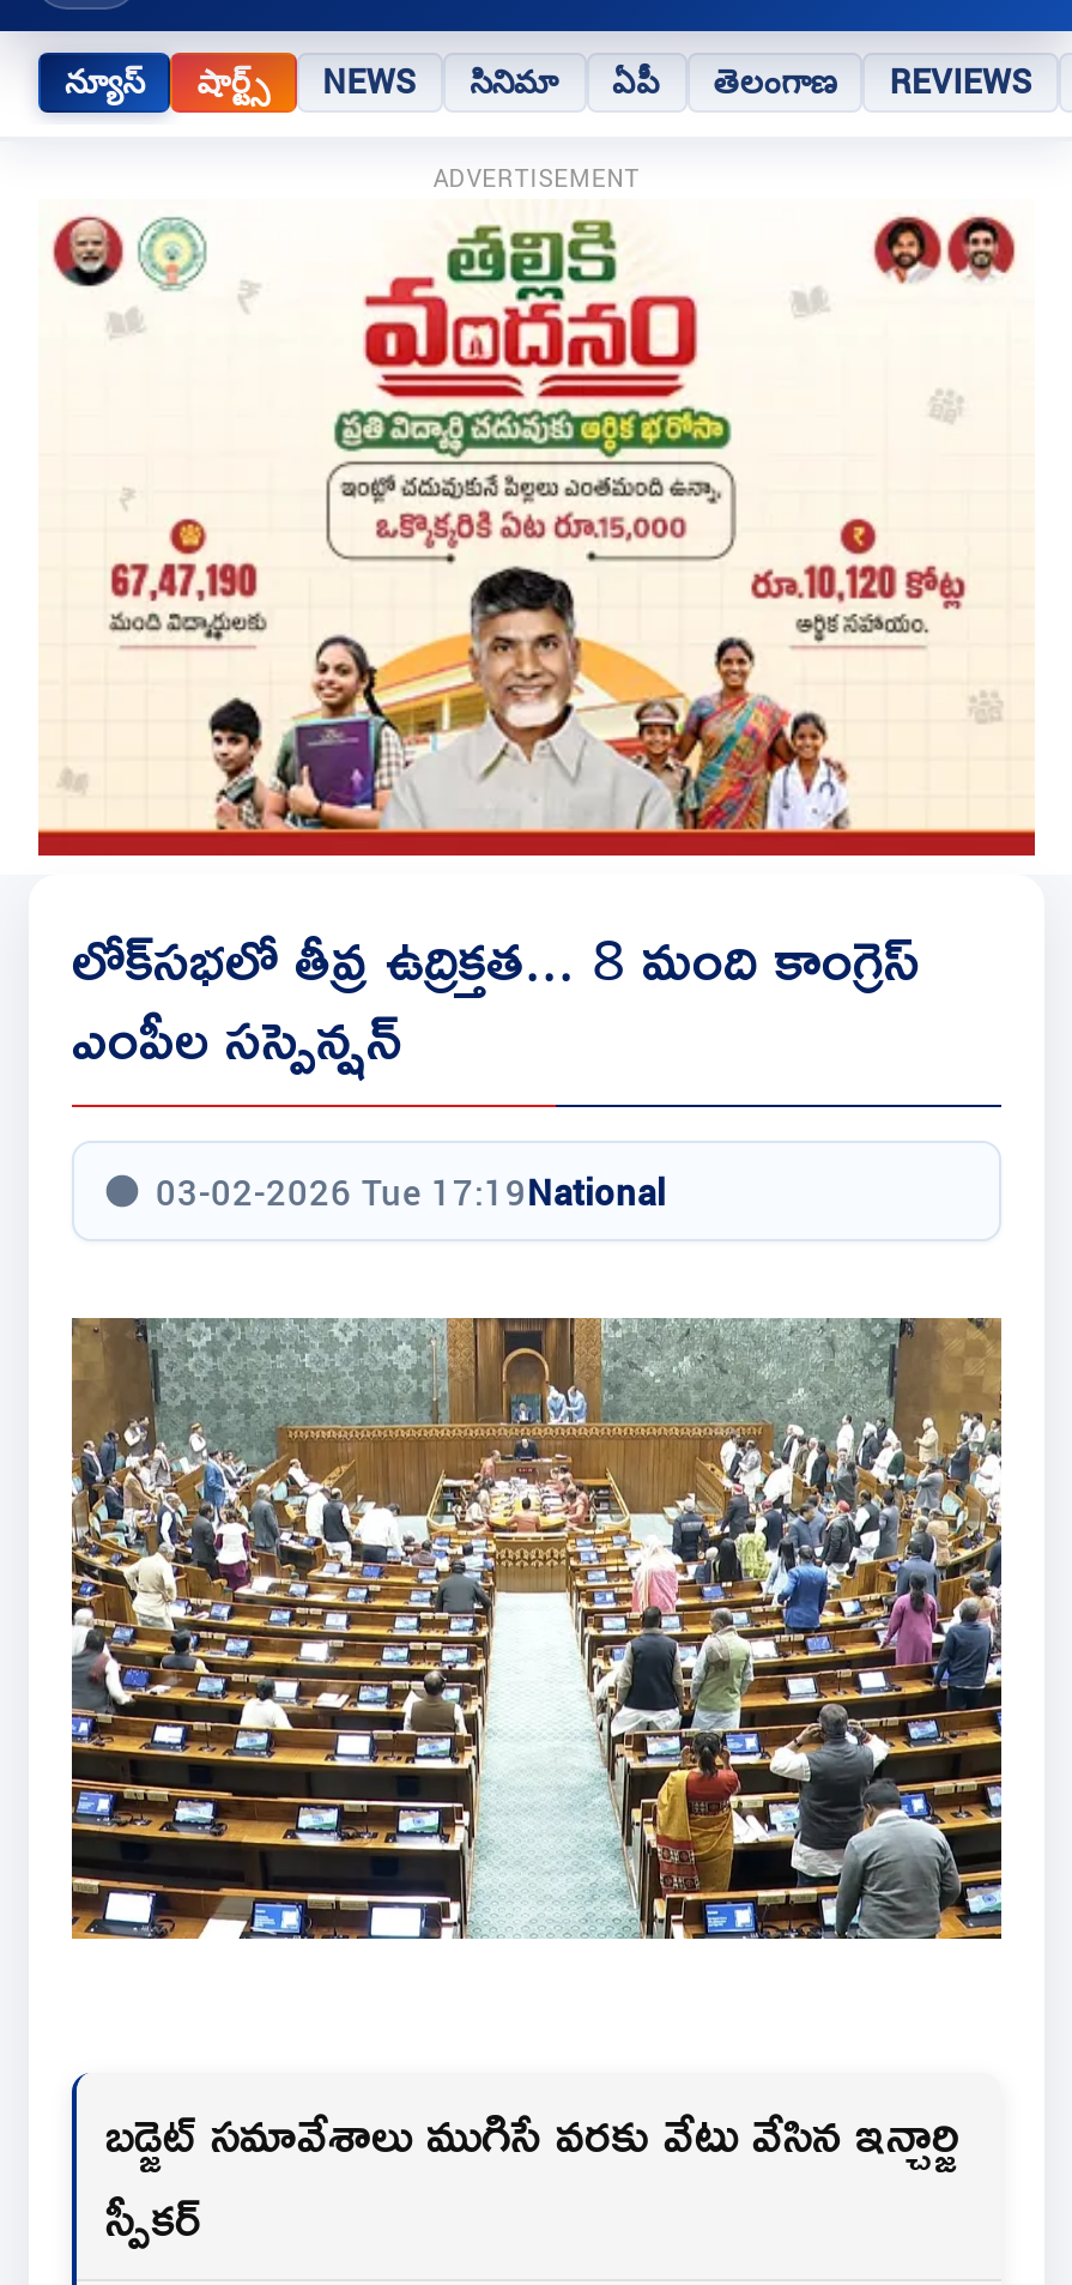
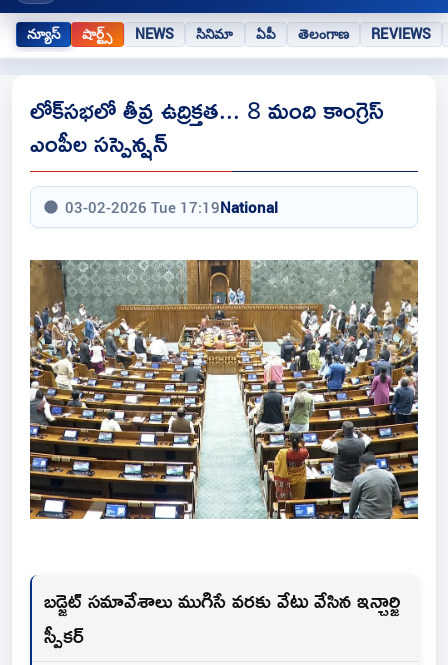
[433,161,640,195] ADVERTISEMENT -> none
[36,213,1037,858] [image] -> none

